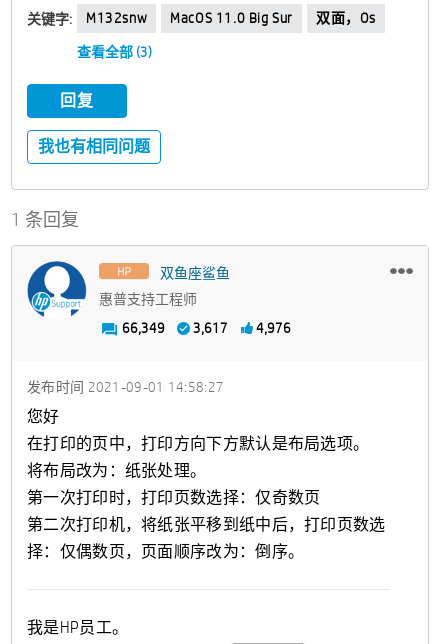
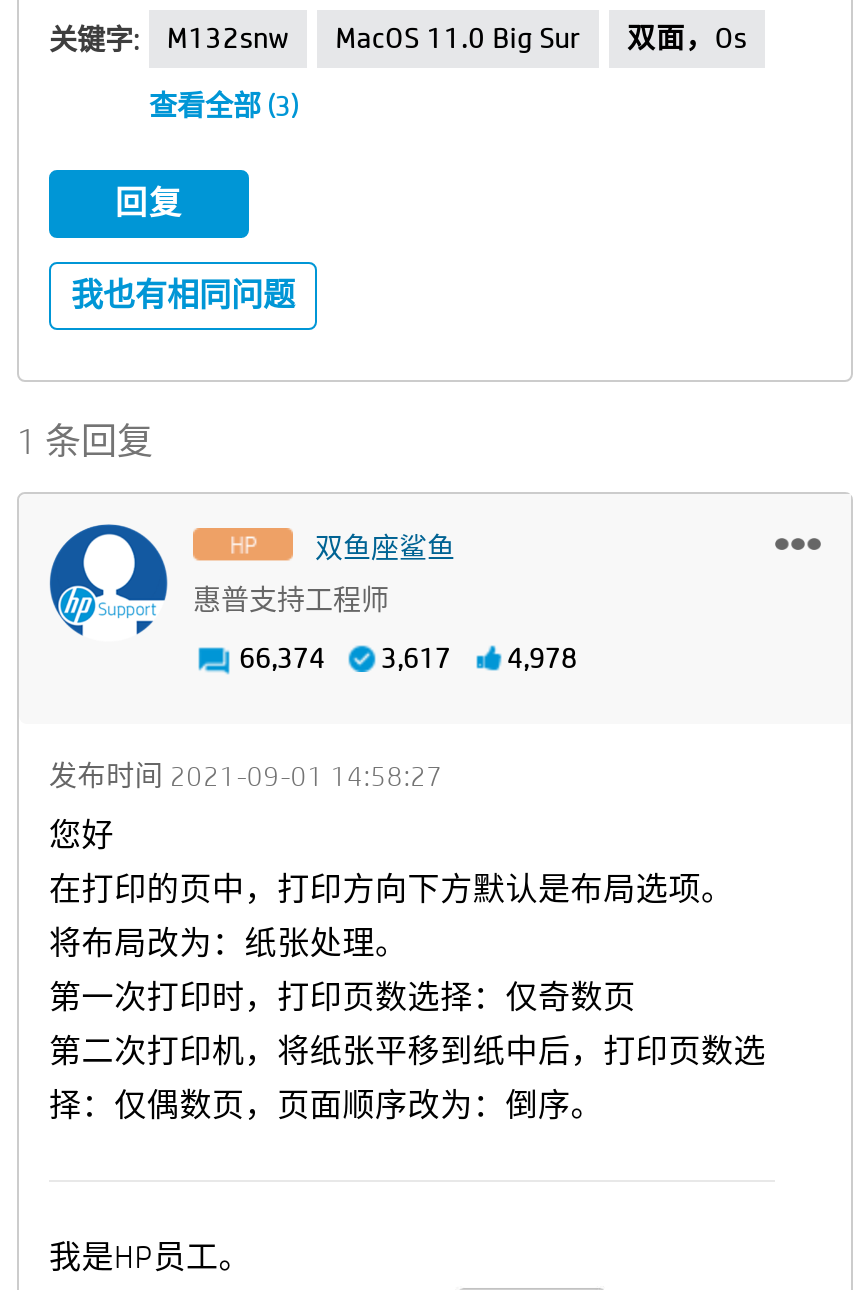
[122,319,168,337] 66,349 -> [239,639,331,675] 66,374
[256,319,291,337] 4,976 -> [507,639,577,675] 4,978

